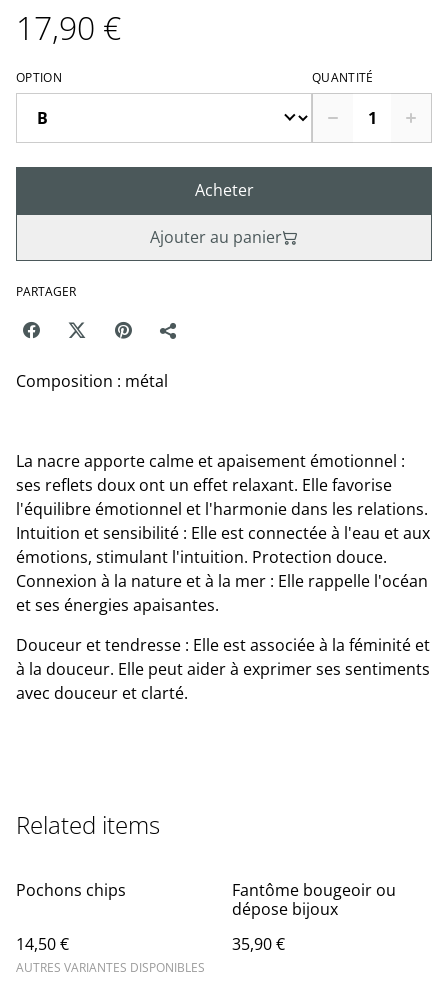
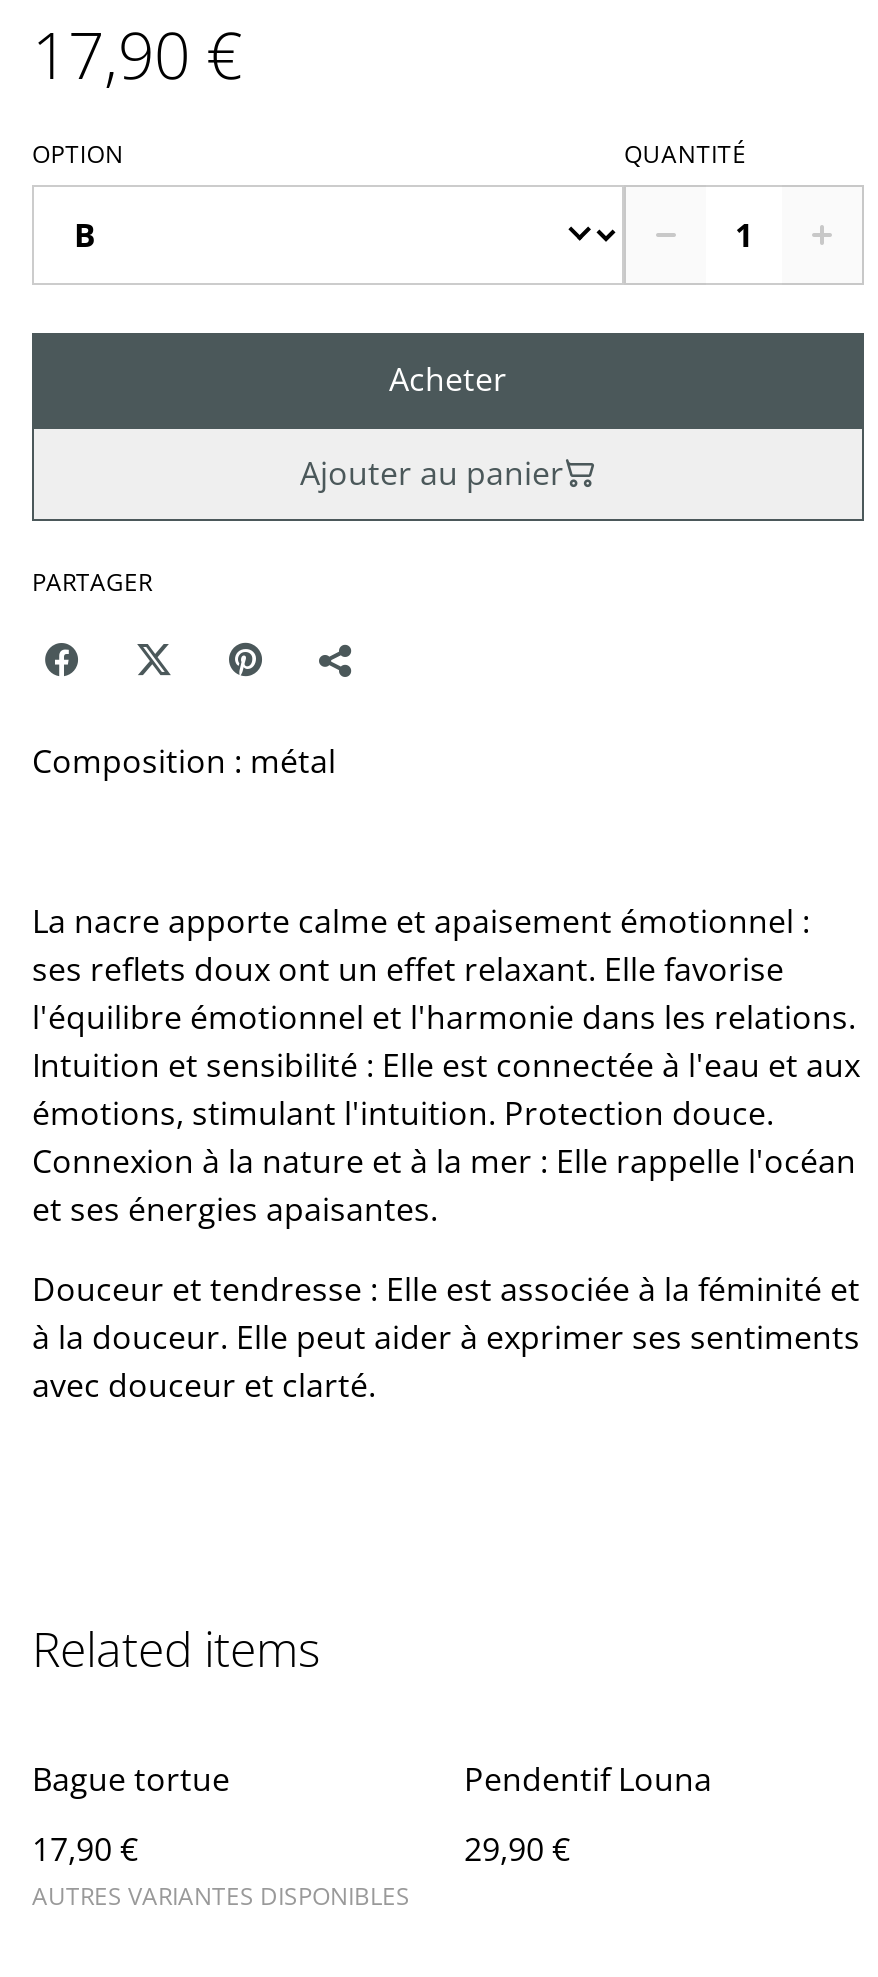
[16,879,126,901] Pochons chips -> [32,1756,230,1800] Bague tortue
[232,879,396,920] Fantôme bougeoir ou | dépose bijoux -> [464,1756,712,1800] Pendentif Louna
[16,933,69,955] 14,50 € -> [32,1826,138,1870] 17,90 €
[232,933,285,955] 35,90 € -> [464,1826,570,1870] 29,90 €

